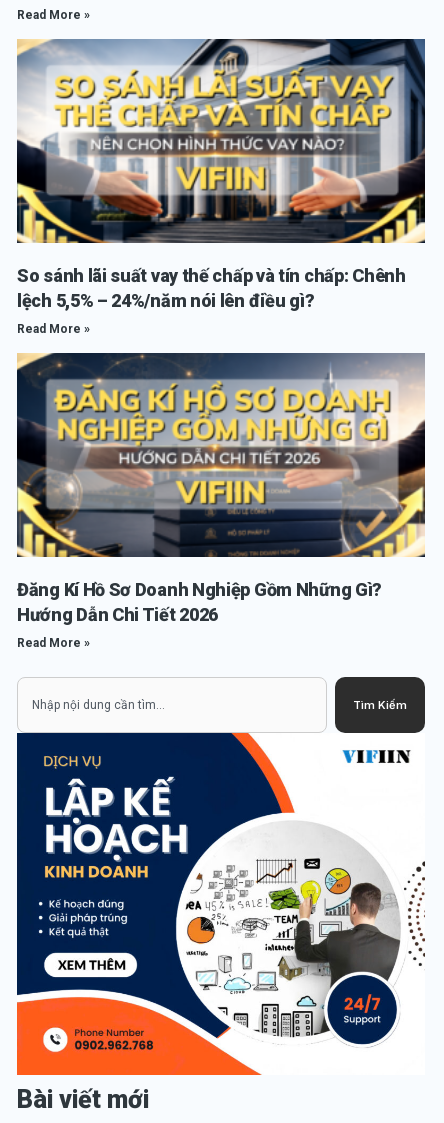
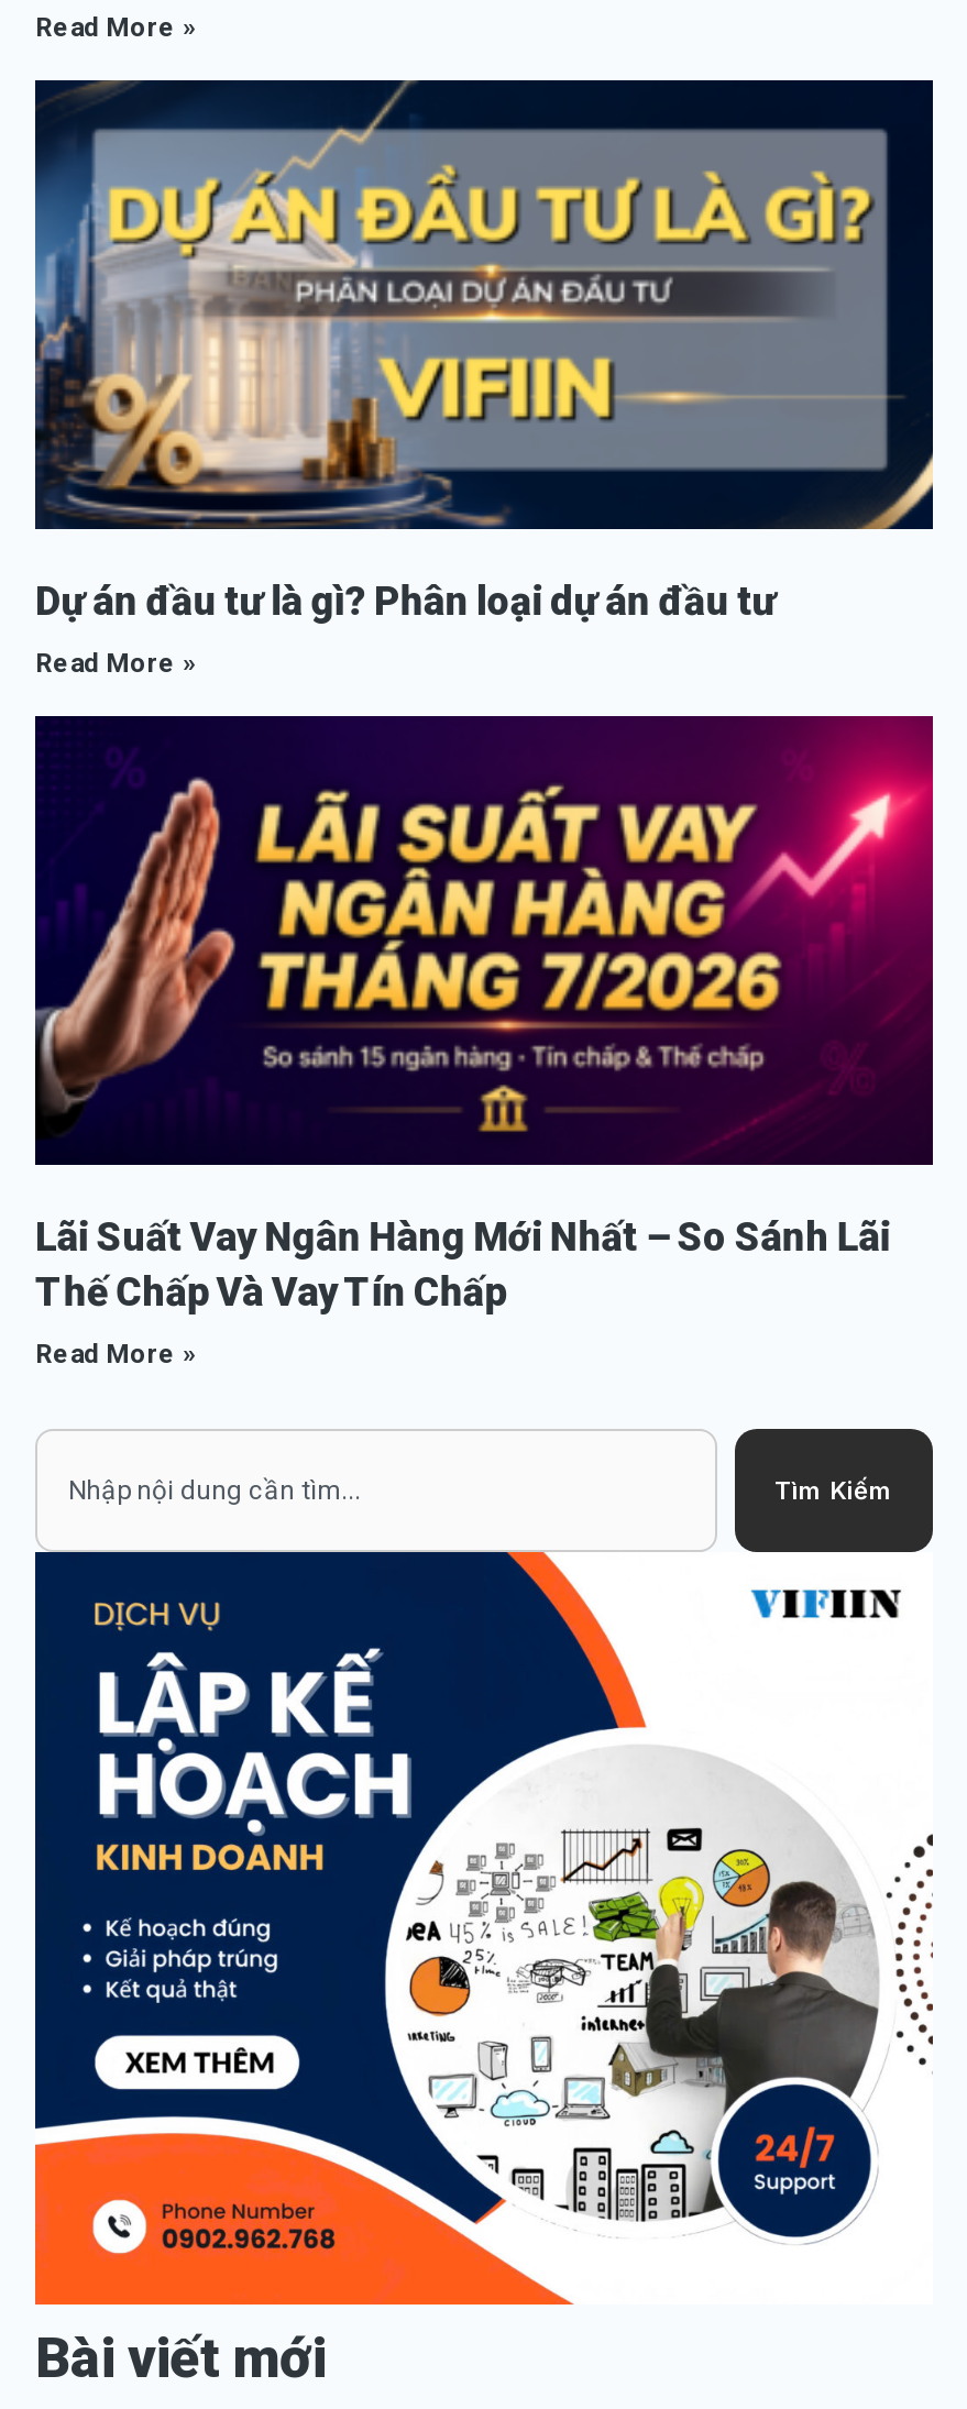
[17,38,426,311] [image] | So sánh lãi suất vay thế chấp và tín chấp: Chênh | lệch 5,5% – 24%/năm nói lên điều gì? -> [33,78,935,624] [image] | Dự án đầu tư là gì? Phân loại dự án đầu tư
[16,352,426,625] [image] | Đăng Kí Hồ Sơ Doanh Nghiệp Gồm Những Gì? | Hướng Dẫn Chi Tiết 2026 -> [33,714,935,1314] [image] | Lãi Suất Vay Ngân Hàng Mới Nhất – So Sánh Lãi | Thế Chấp Và Vay Tín Chấp

